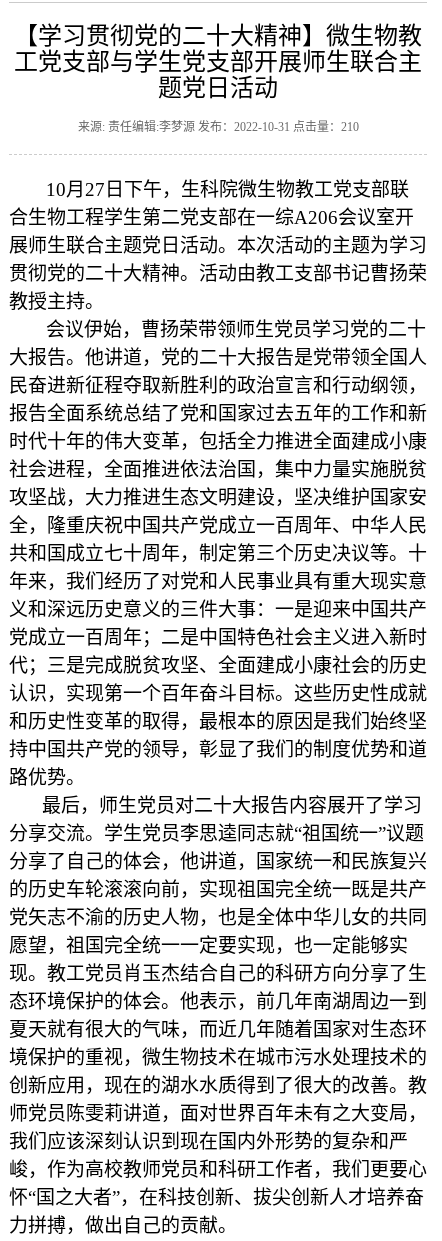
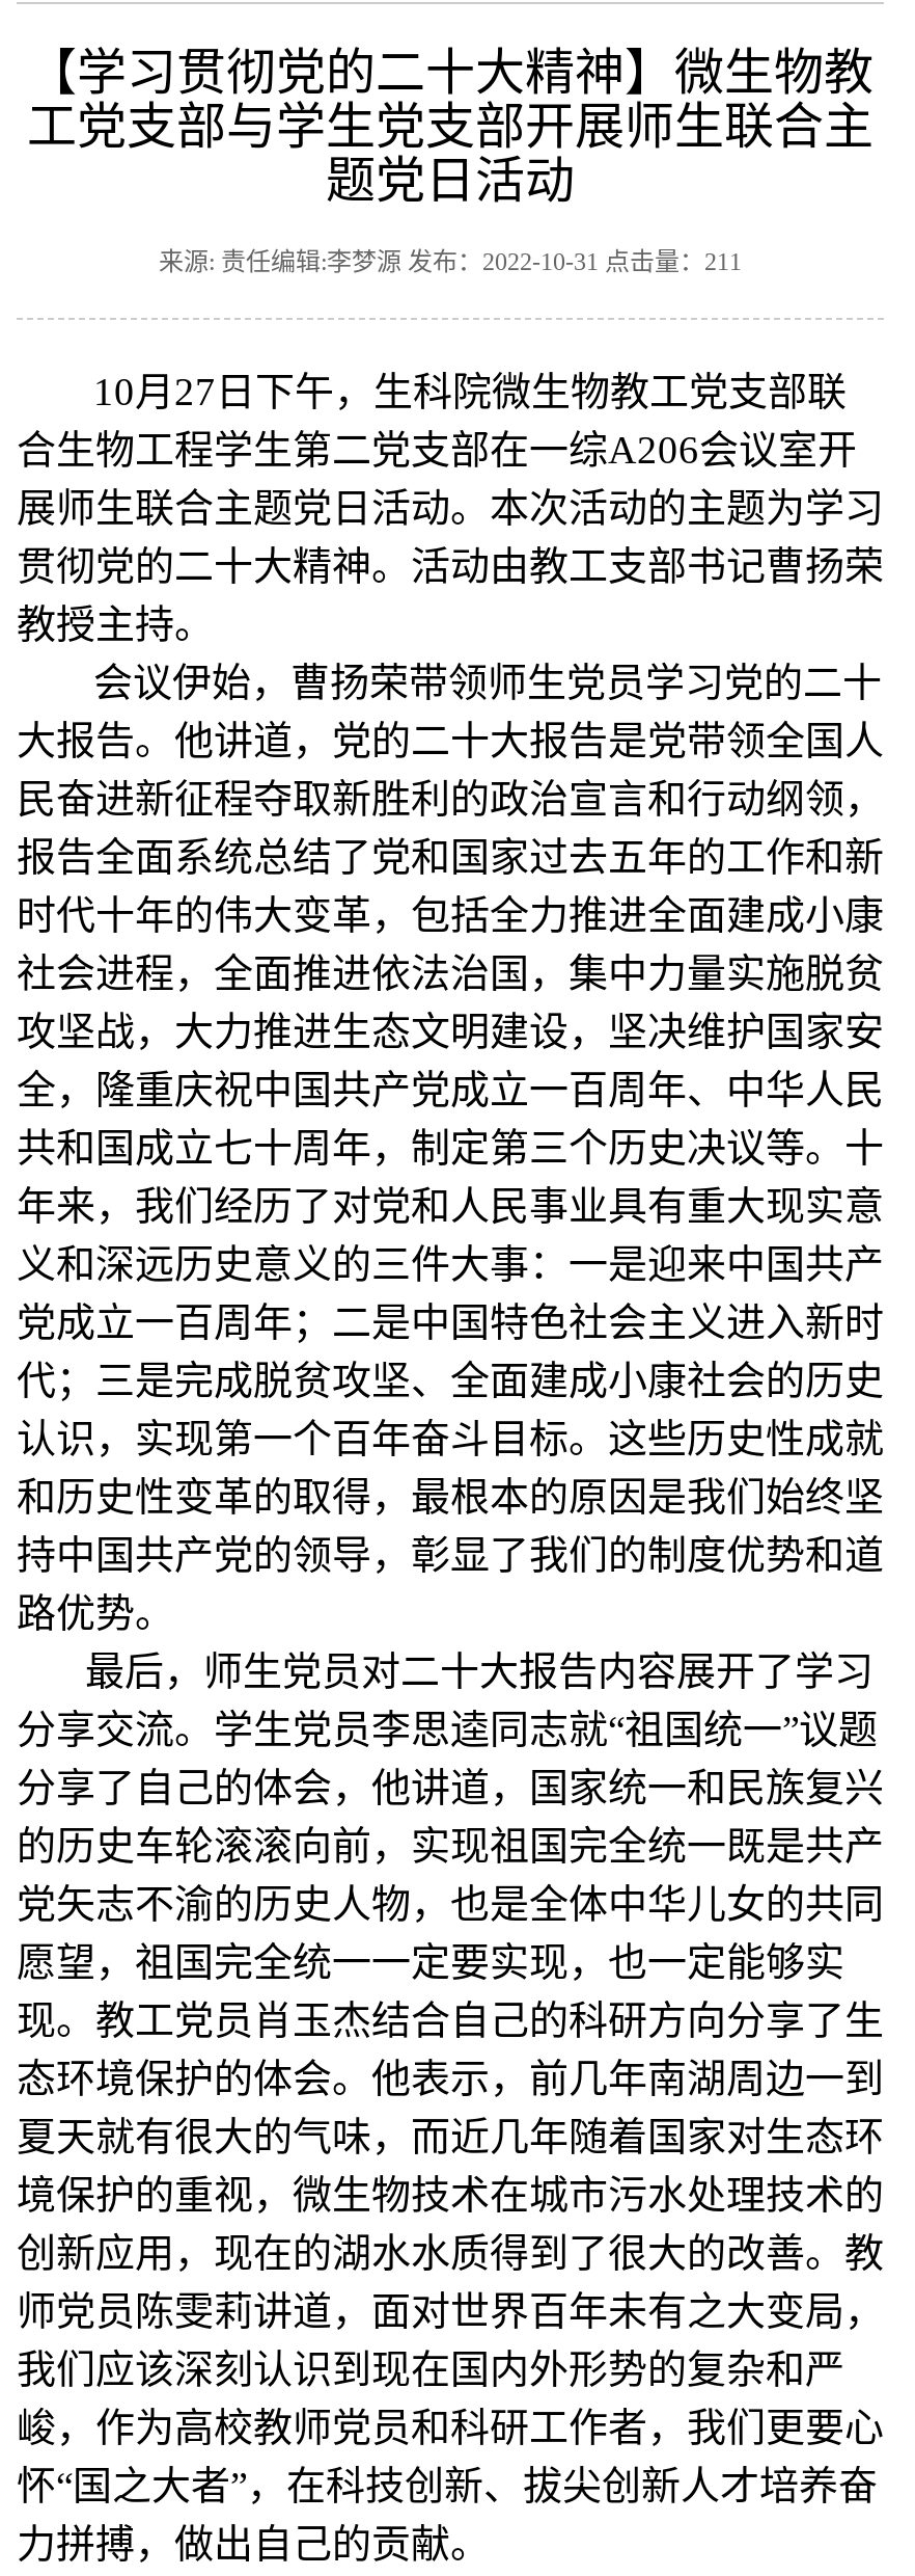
[77,120,358,134] 来源: 责任编辑:李梦源 发布：2022-10-31 点击量：210 -> [159,248,742,277] 来源: 责任编辑:李梦源 发布：2022-10-31 点击量：211

